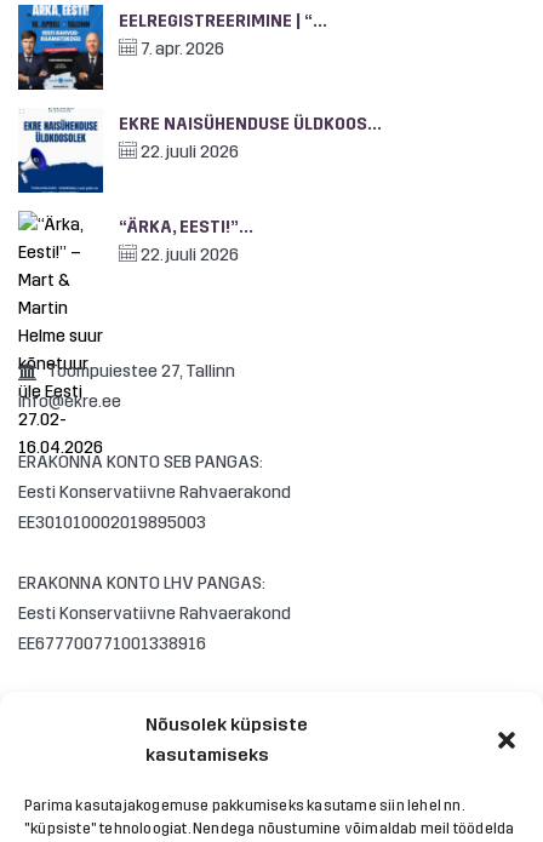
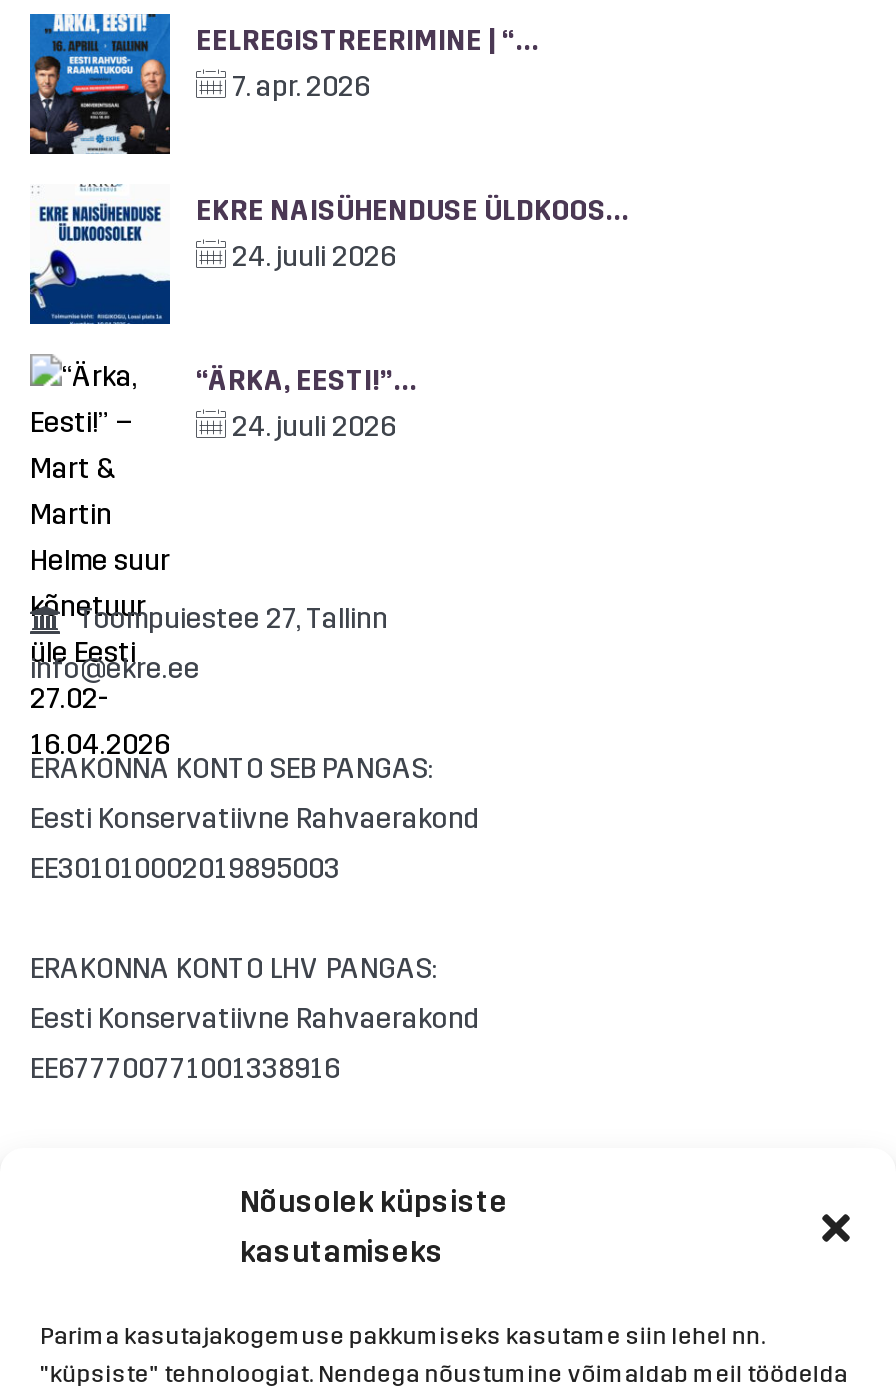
[137,142,239,163] 22. juuli 2026 -> [226,241,396,275] 24. juuli 2026
[137,245,239,266] 22. juuli 2026 -> [226,411,396,445] 24. juuli 2026

